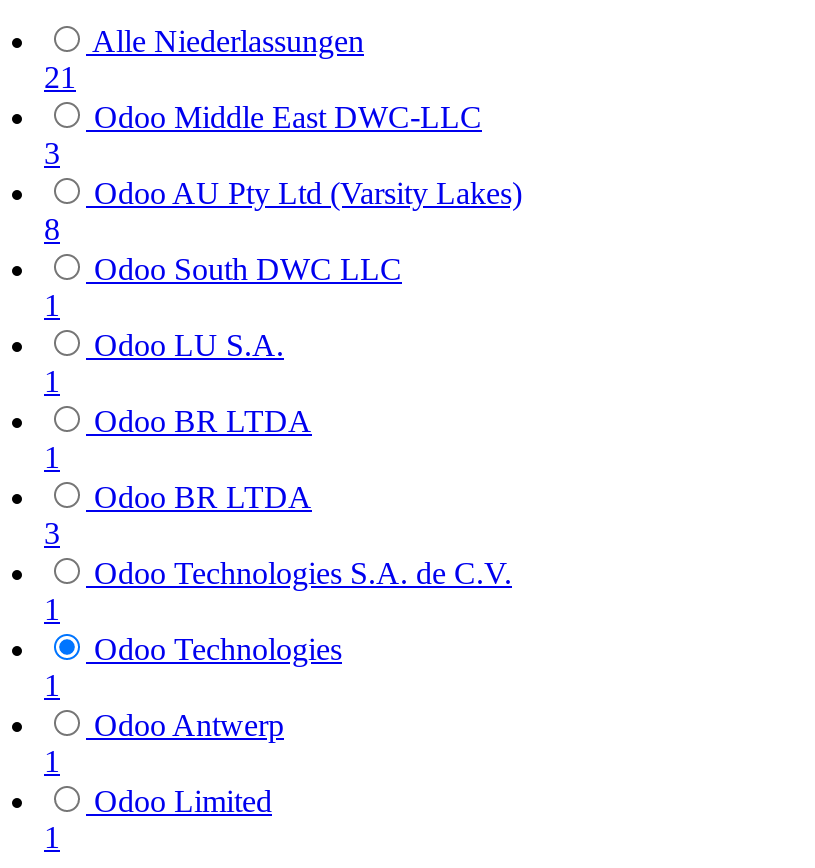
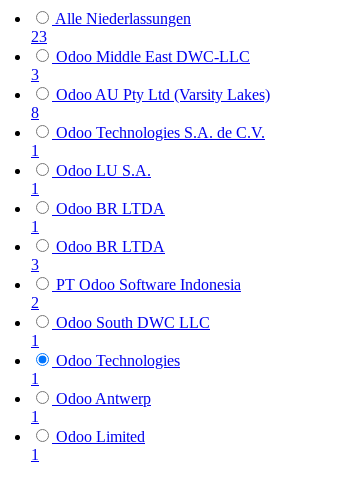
[44,59,76,93] 21 -> [31,28,47,45] 23
moved [94,251,402,285] -> [56,314,210,331]: Odoo South DWC LLC
none -> [31,276,241,311] PT Odoo Software Indonesia | 2
moved [94,555,512,589] -> [56,124,265,141]: Odoo Technologies S.A. de C.V.

